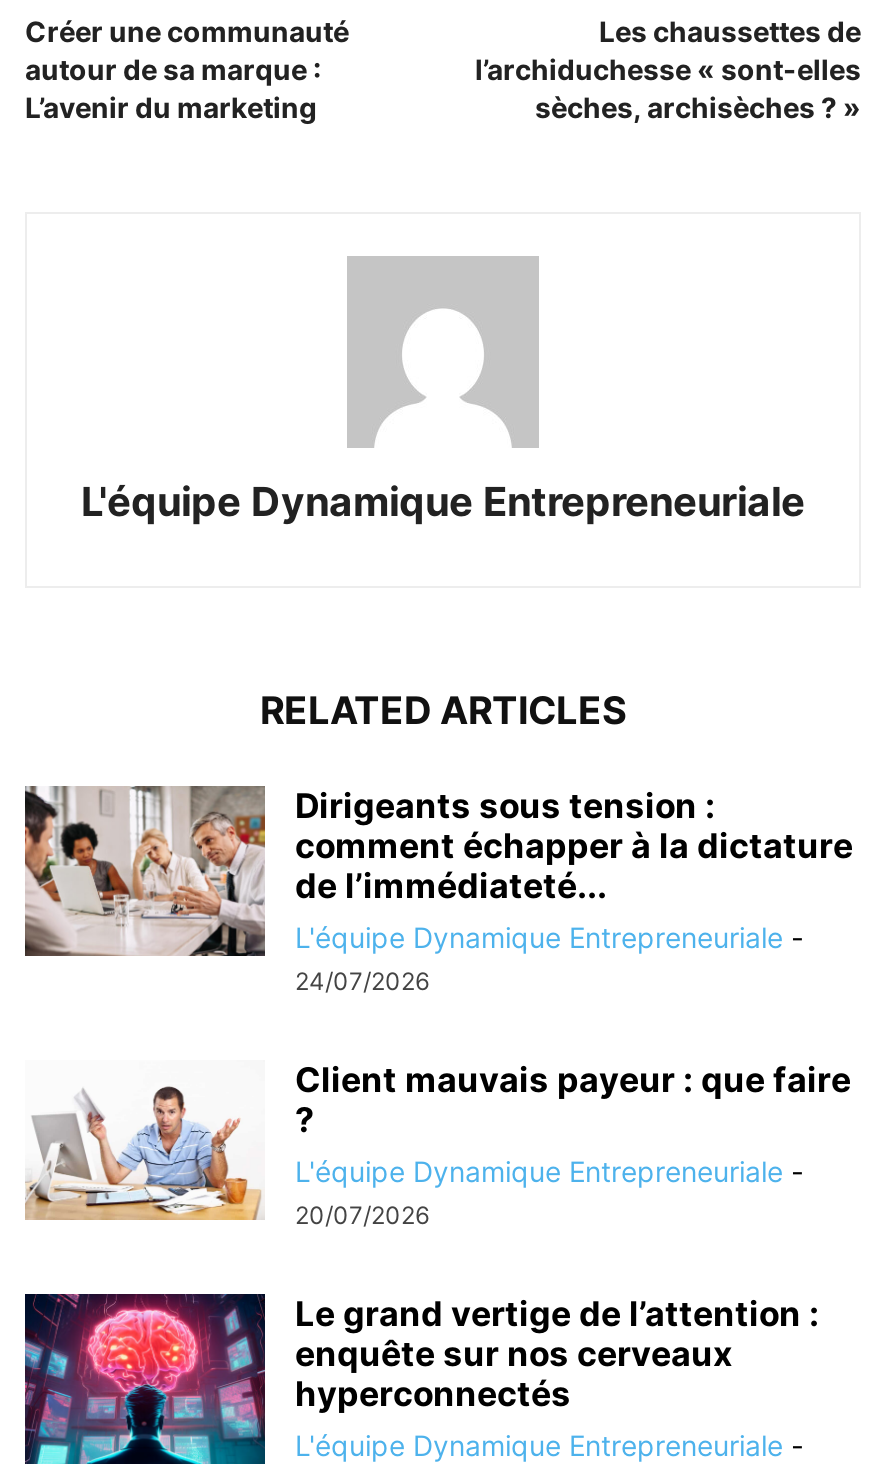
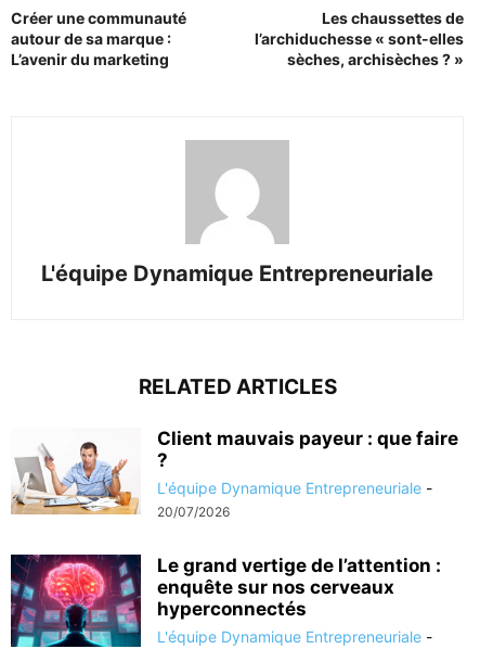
[23,784,853,996] [image] | Dirigeants sous tension : | comment échapper à la dictature | de l’immédiateté... | L'équipe Dynamique Entrepreneuriale - | 24/07/2026 -> none

